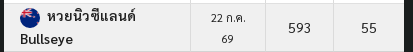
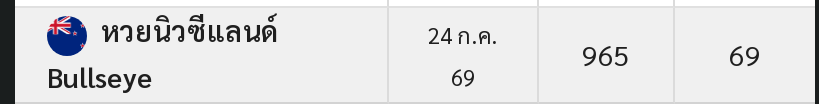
[210,10,245,25] 22 ก.ค. -> [428,20,498,50] 24 ก.ค.
[287,18,311,36] 593 -> [582,36,630,72] 965
[361,18,377,36] 55 -> [729,36,761,72] 69

